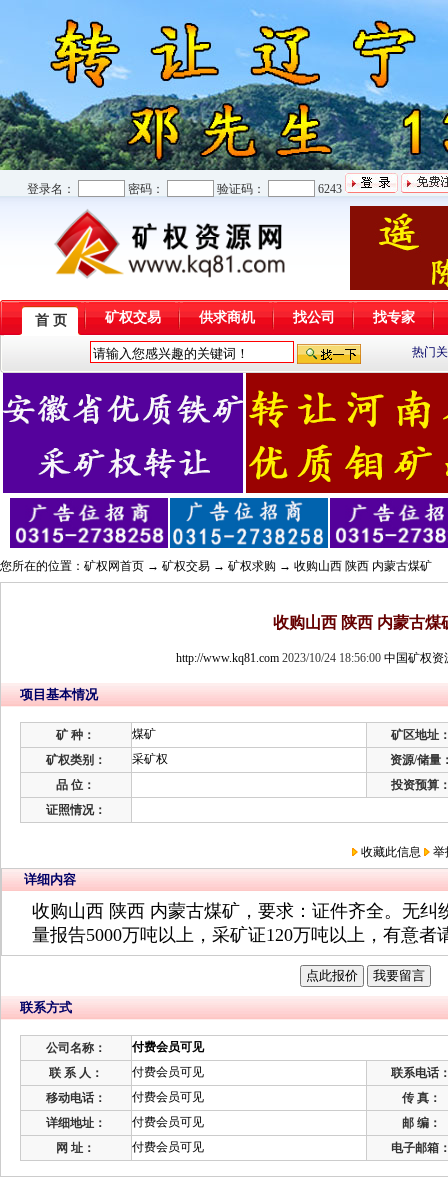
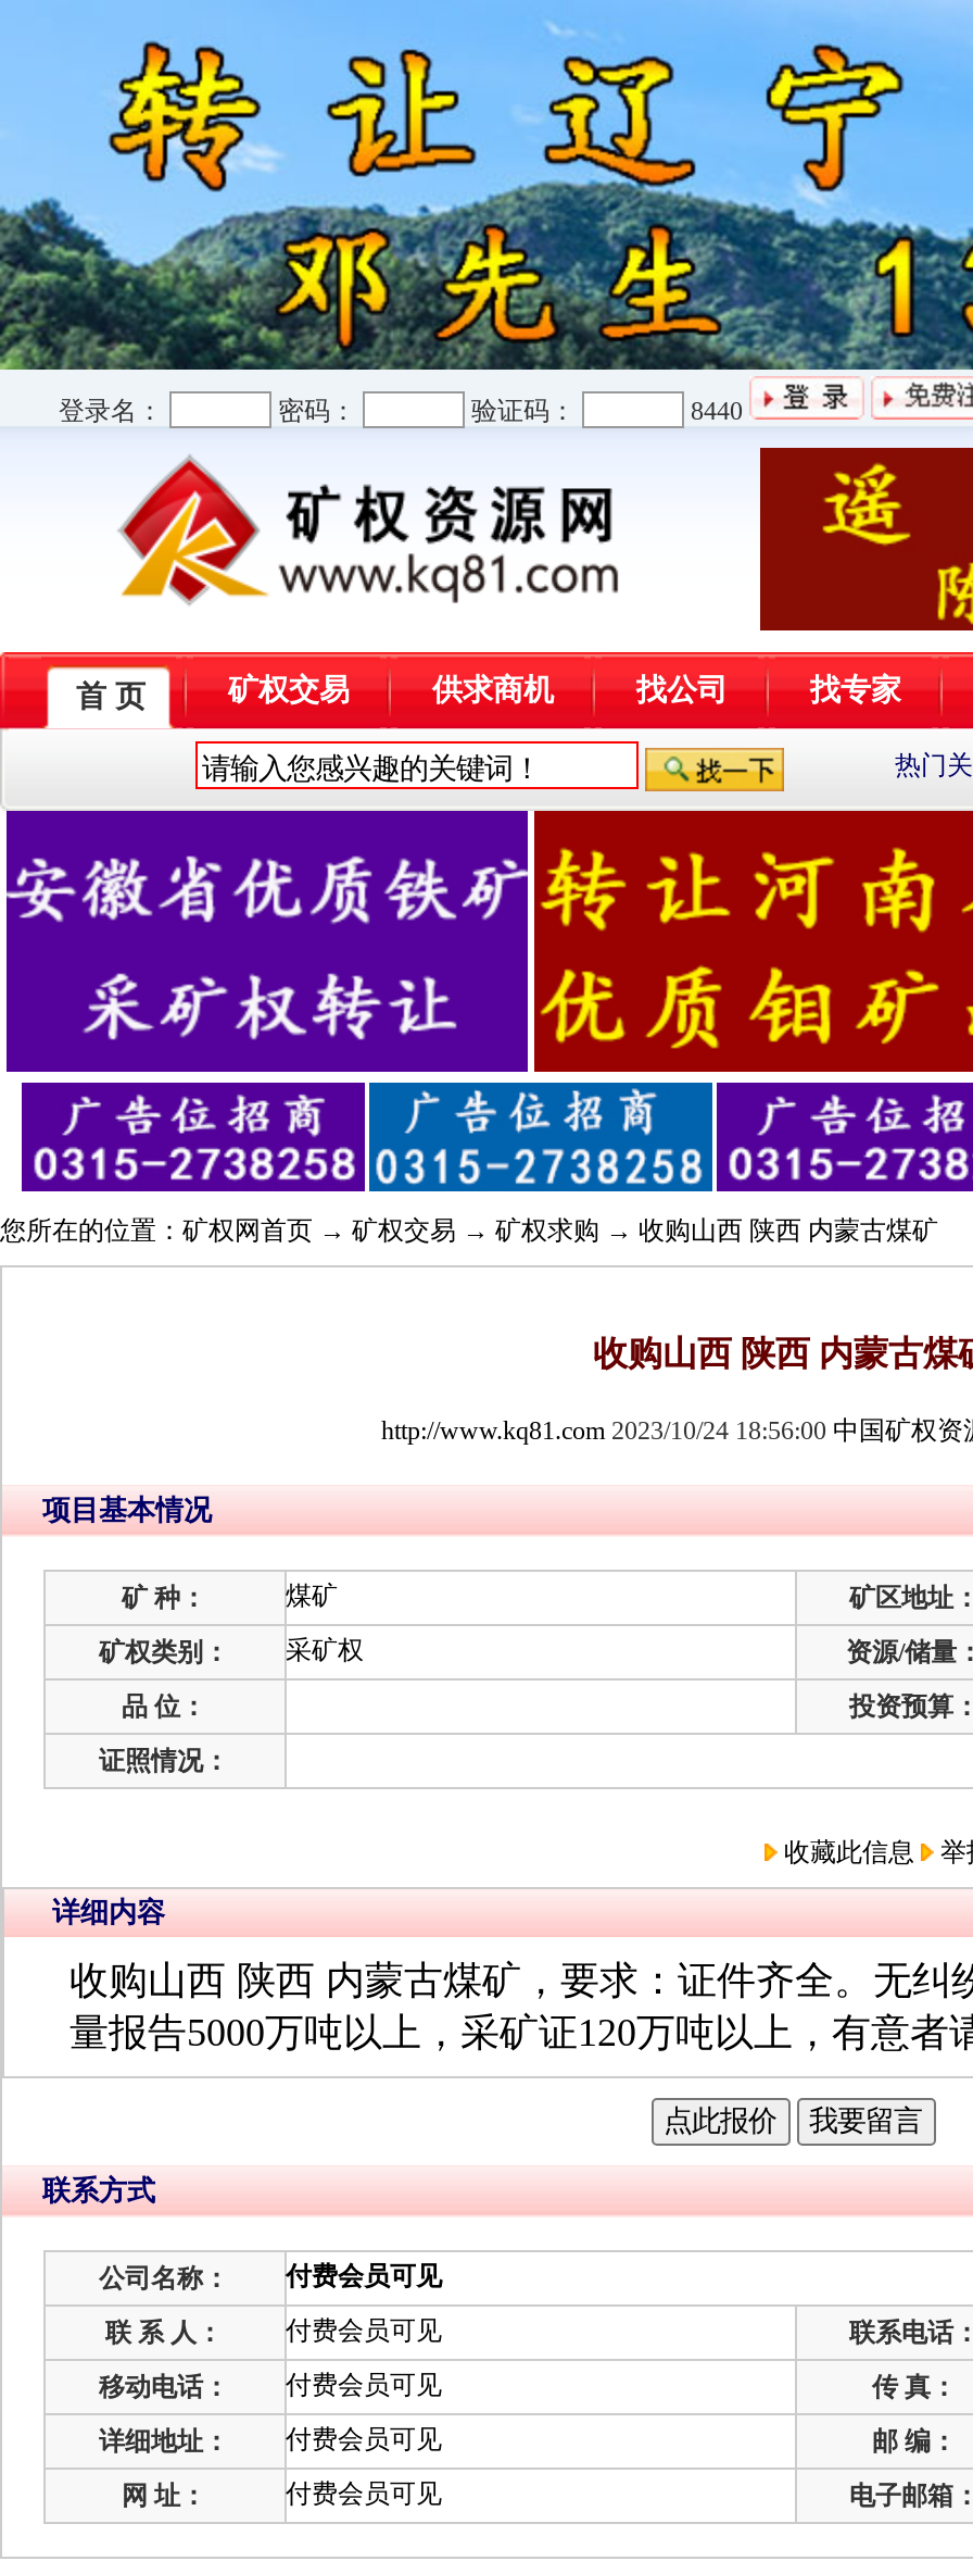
[315,182,345,196] 6243 -> [684,396,749,426] 8440

